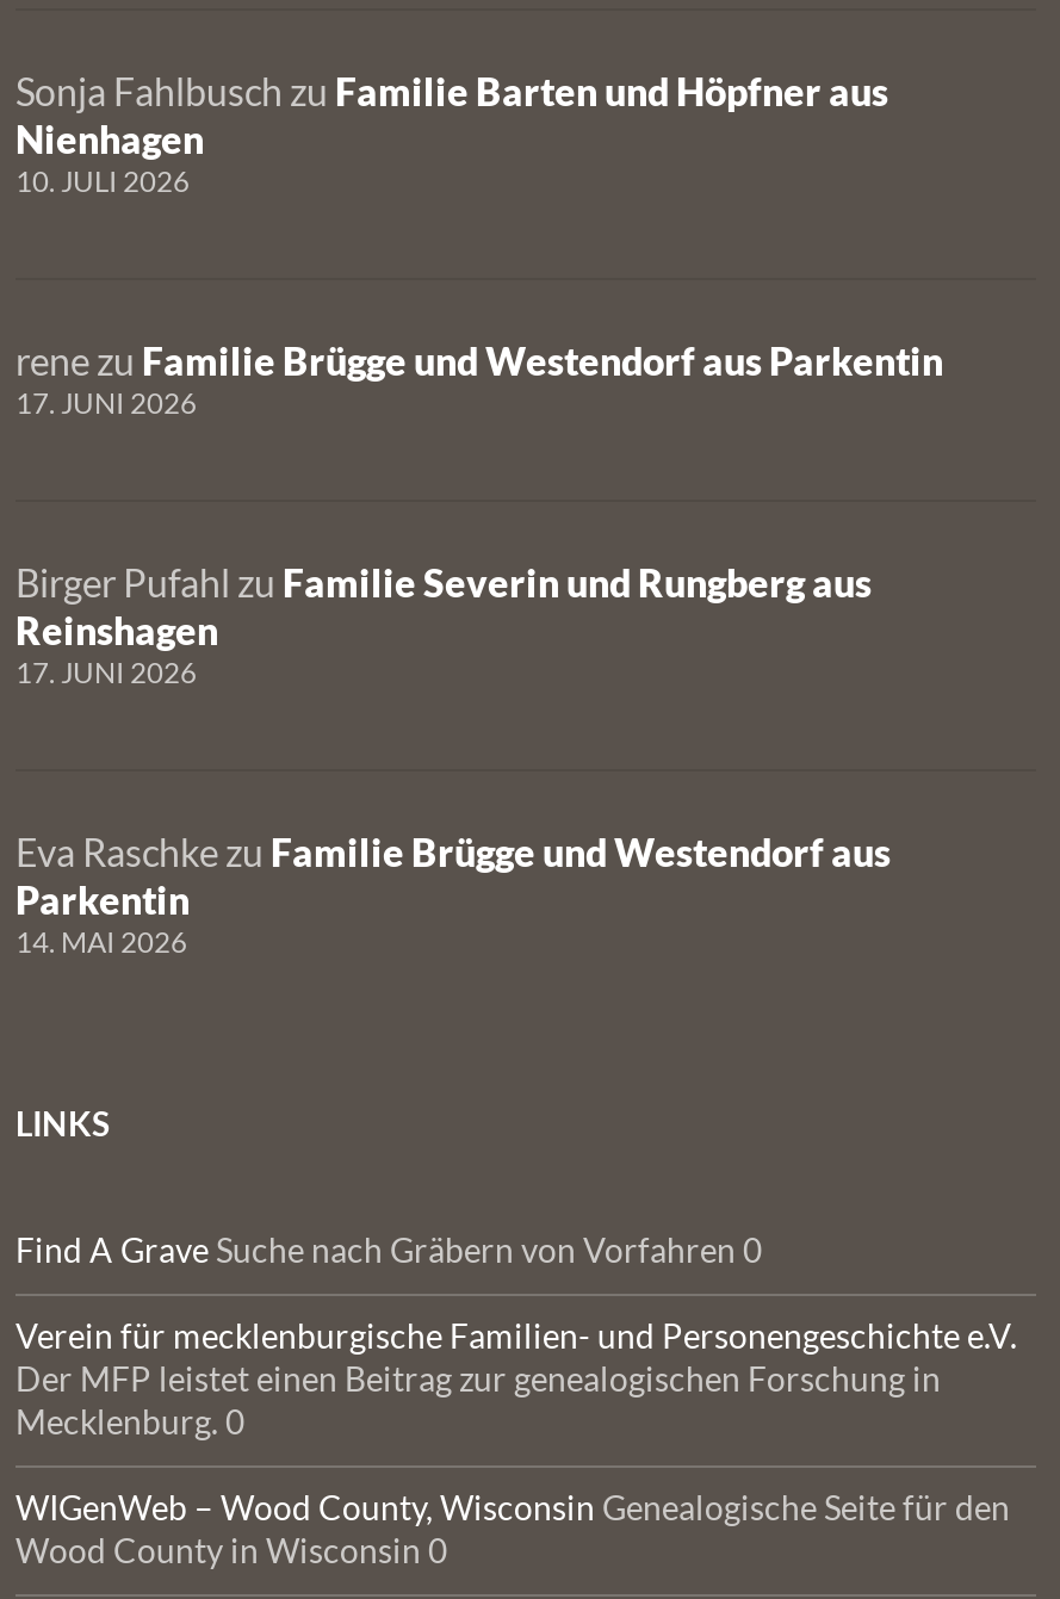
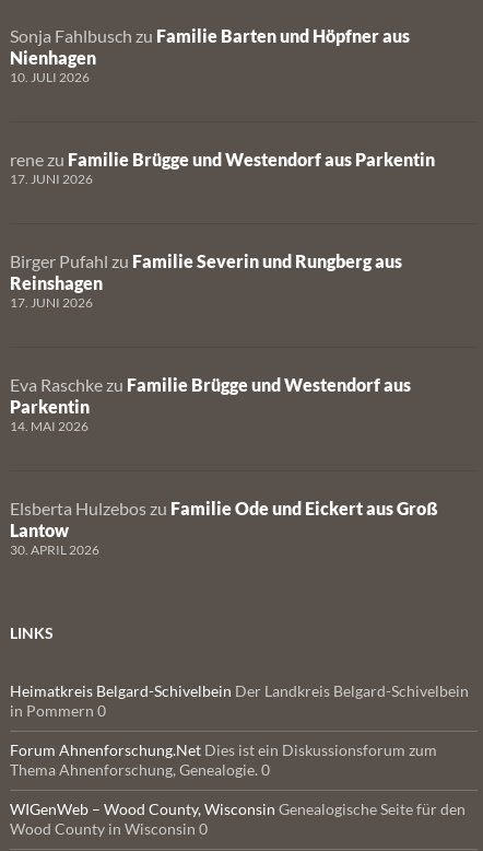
none -> [10,498,438,558] Elsberta Hulzebos zu Familie Ode und Eickert aus Groß | Lantow | 30. APRIL 2026
[16,1229,762,1270] Find A Grave Suche nach Gräbern von Vorfahren 0 -> [10,681,469,720] Heimatkreis Belgard-Schivelbein Der Landkreis Belgard-Schivelbein | in Pommern 0
[16,1315,1017,1442] Verein für mecklenburgische Familien- und Personengeschichte e.V. | Der MFP leistet einen Beitrag zur genealogischen Forschung in | Mecklenburg. 0 -> [10,741,437,779] Forum Ahnenforschung.Net Dies ist ein Diskussionsforum zum | Thema Ahnenforschung, Genealogie. 0

